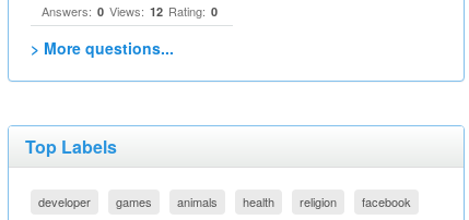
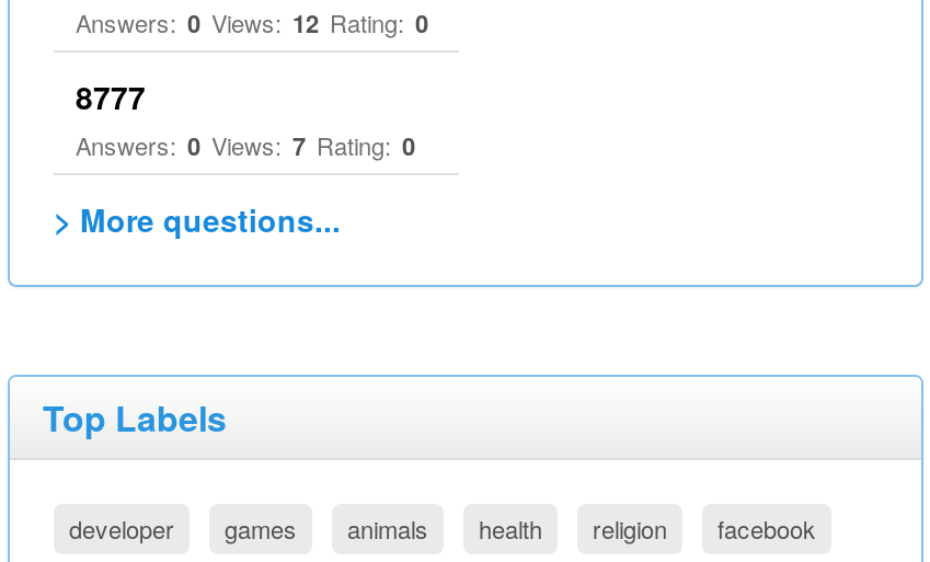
none -> [76,74,415,162] 8777 | Answers: 0 Views: 7 Rating: 0

